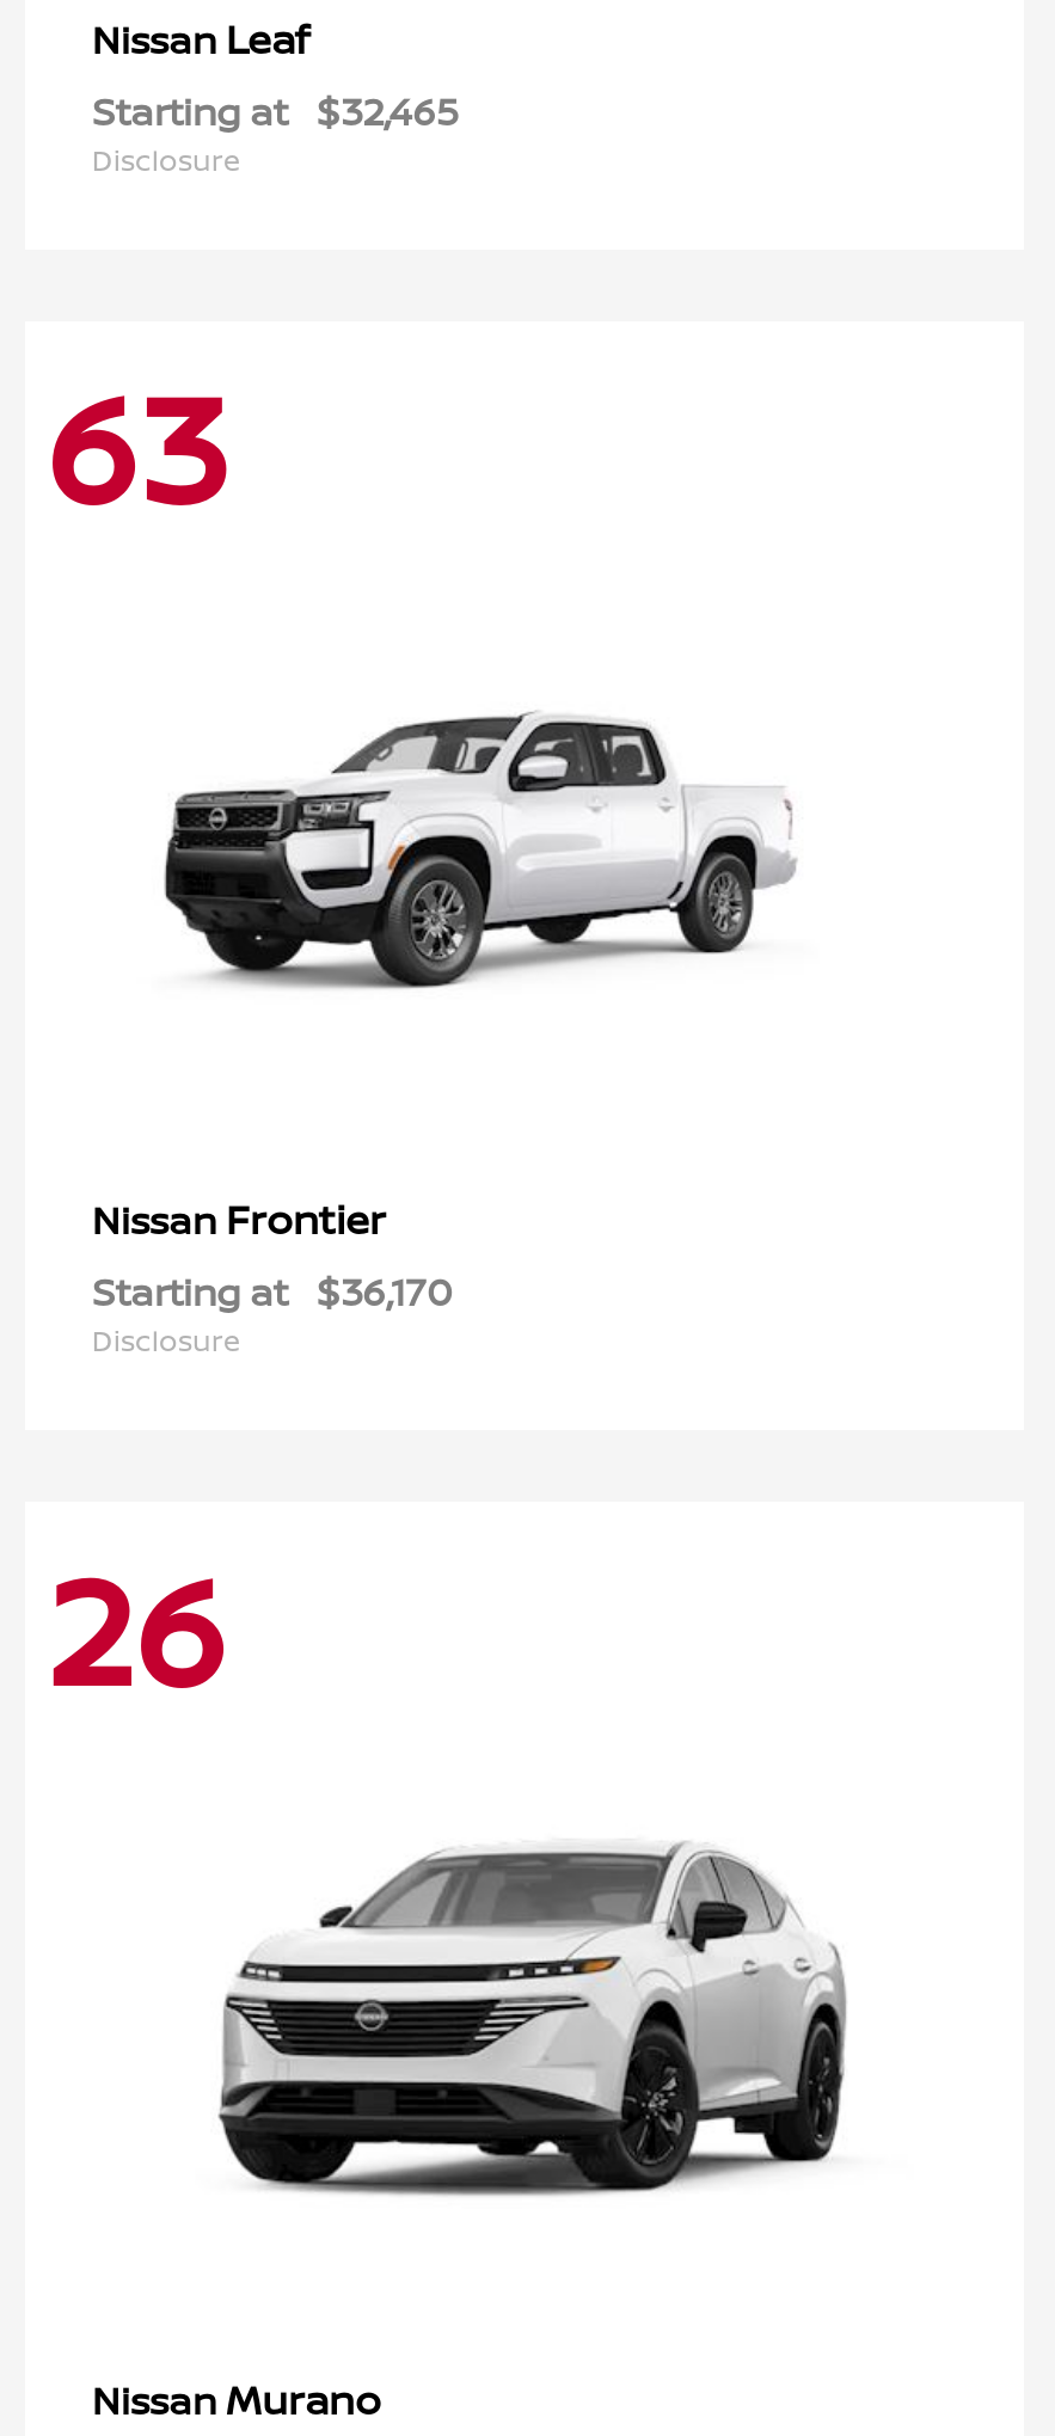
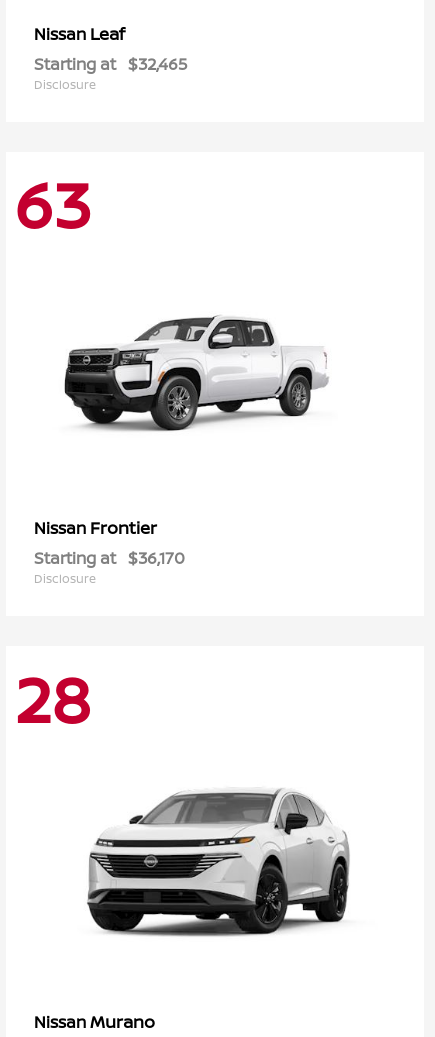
[44,1522,226,1730] 26 -> [14,655,91,742] 28

